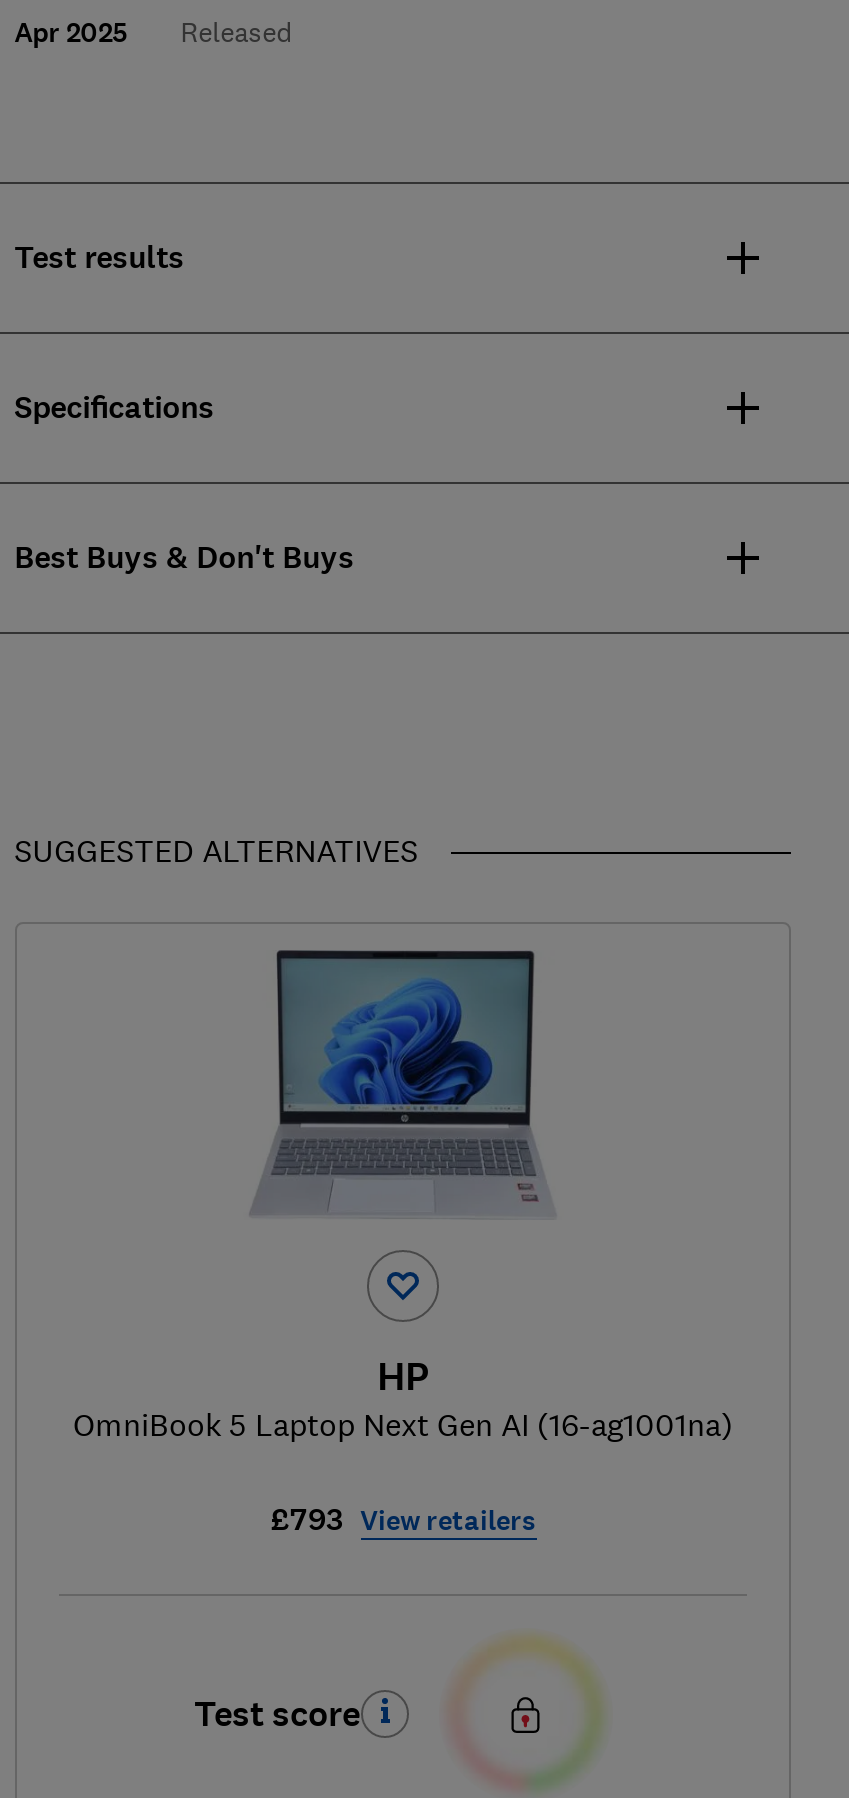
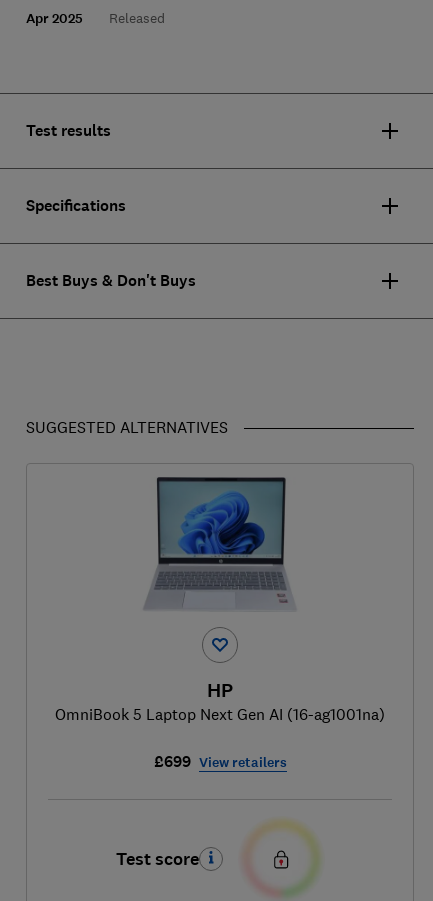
[270,1497,536,1539] £793 View retailers -> [153,751,286,772] £699 View retailers

